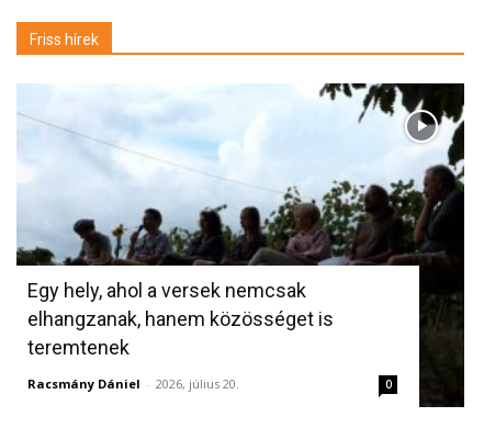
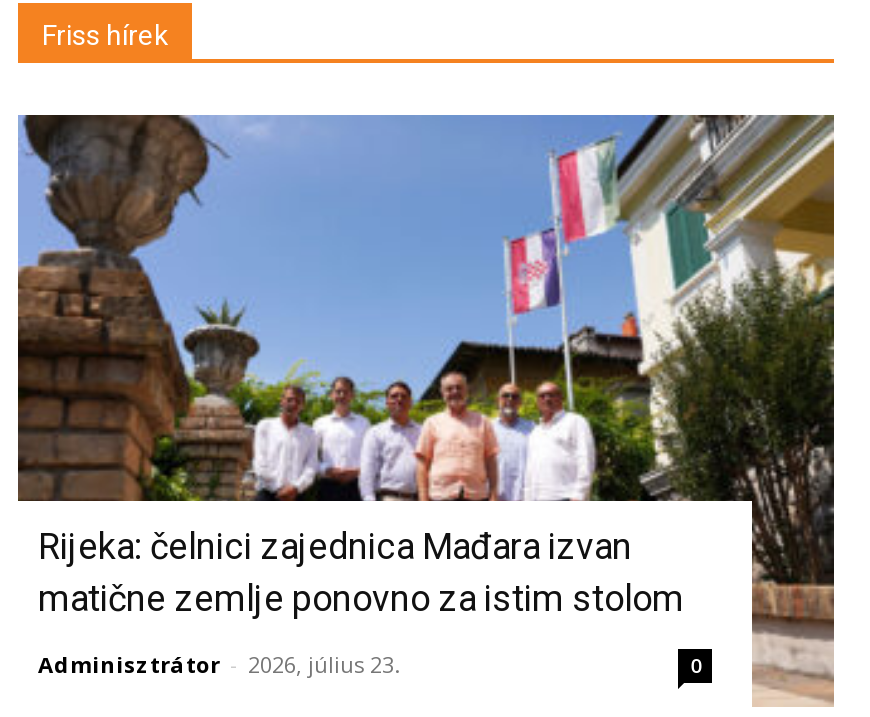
[16,82,465,408] [image] | Egy hely, ahol a versek nemcsak | elhangzanak, hanem közösséget is | teremtenek -> [16,112,836,706] [image] | Rijeka: čelnici zajednica Mađara izvan | matične zemlje ponovno za istim stolom
[27,376,239,392] Racsmány Dániel - 2026, július 20. -> [38,649,400,679] Adminisztrátor - 2026, július 23.

